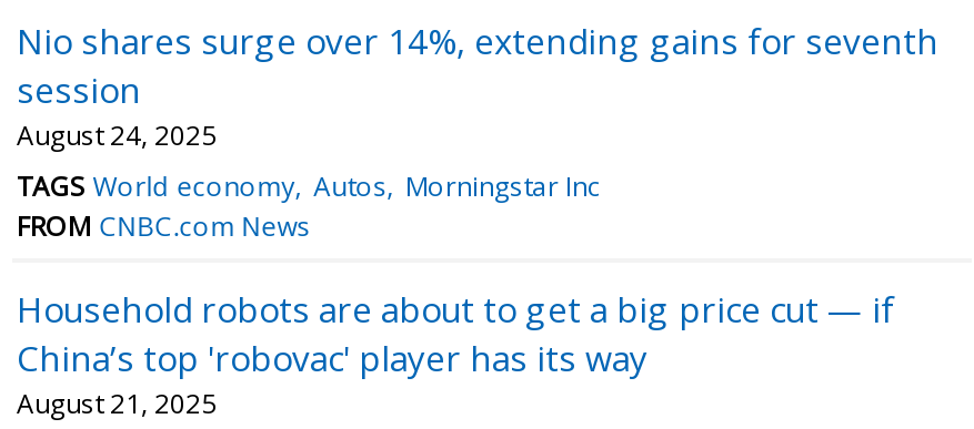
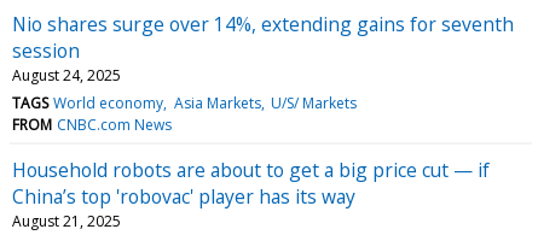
[17,167,601,205] TAGS World economy Autos Morningstar Inc -> [12,93,357,113] TAGS World economy Asia Markets U/S/ Markets

